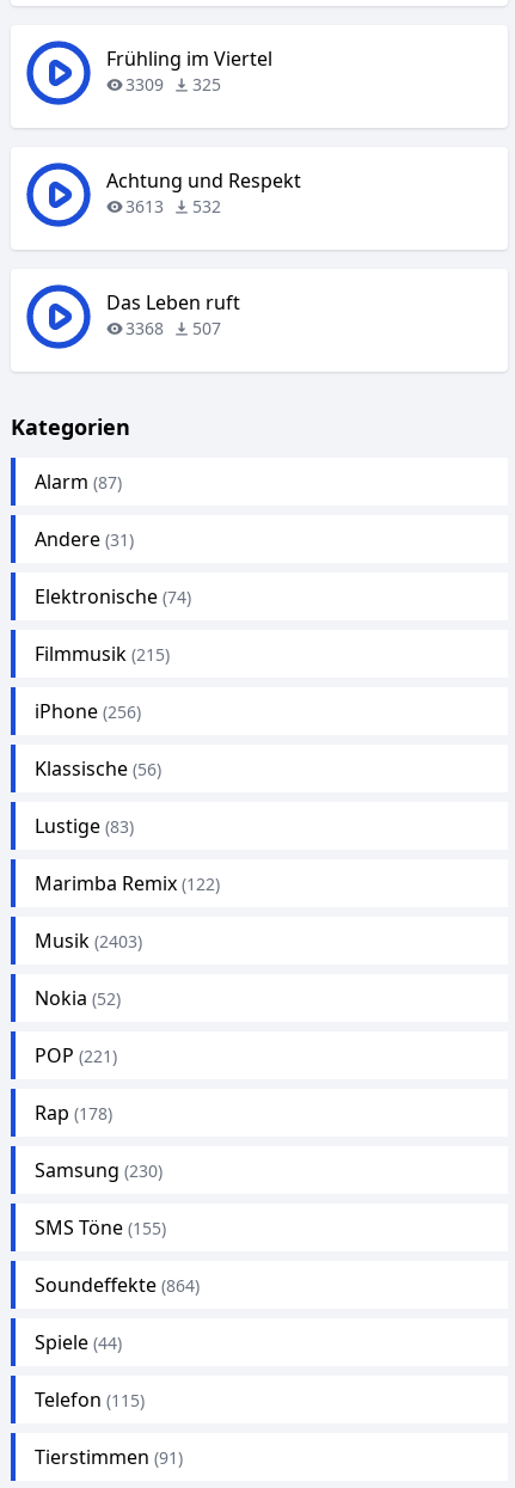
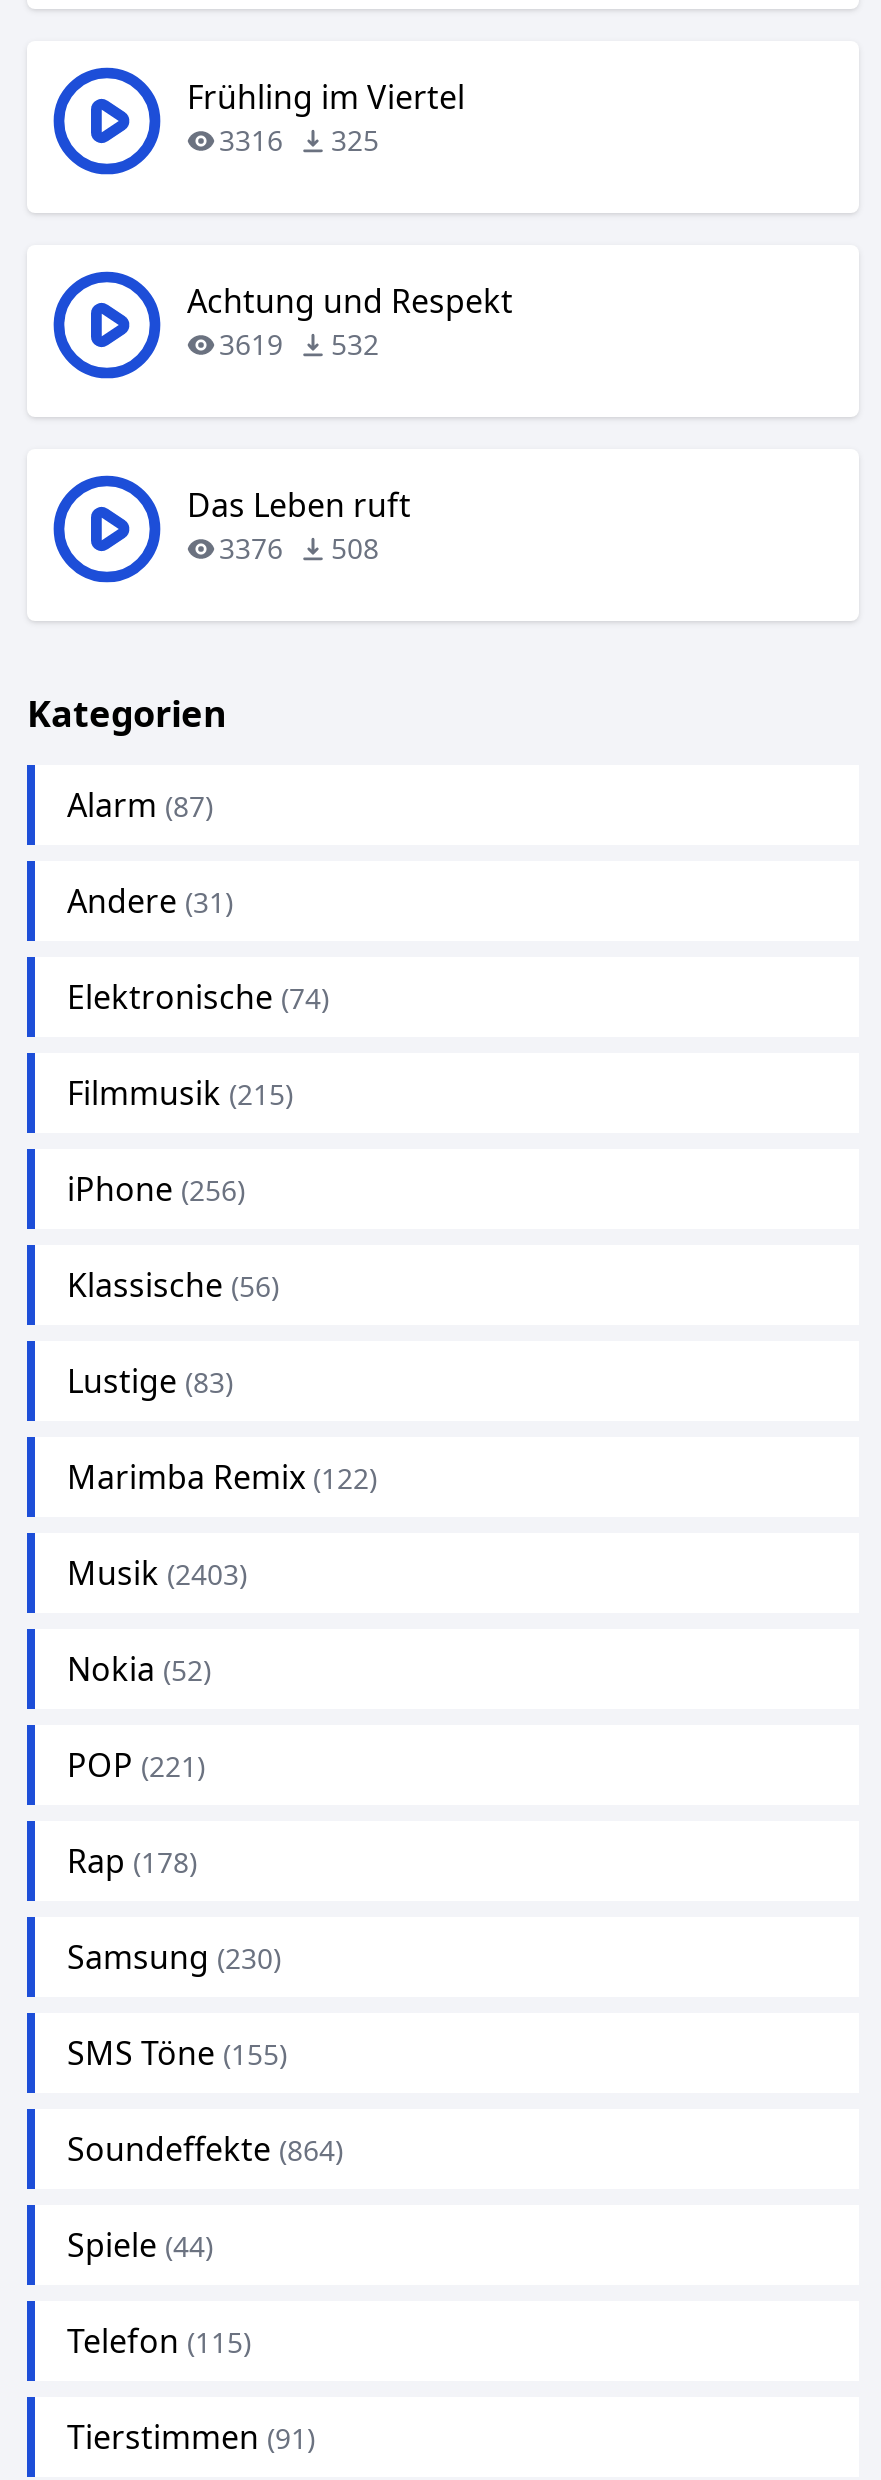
[125,73,221,96] 3309 325 -> [219,121,379,159] 3316 325
[125,195,221,218] 3613 532 -> [219,325,379,363] 3619 532
[125,317,164,339] 3368 -> [219,529,283,567] 3376
[192,317,221,339] 507 -> [331,529,379,567] 508

